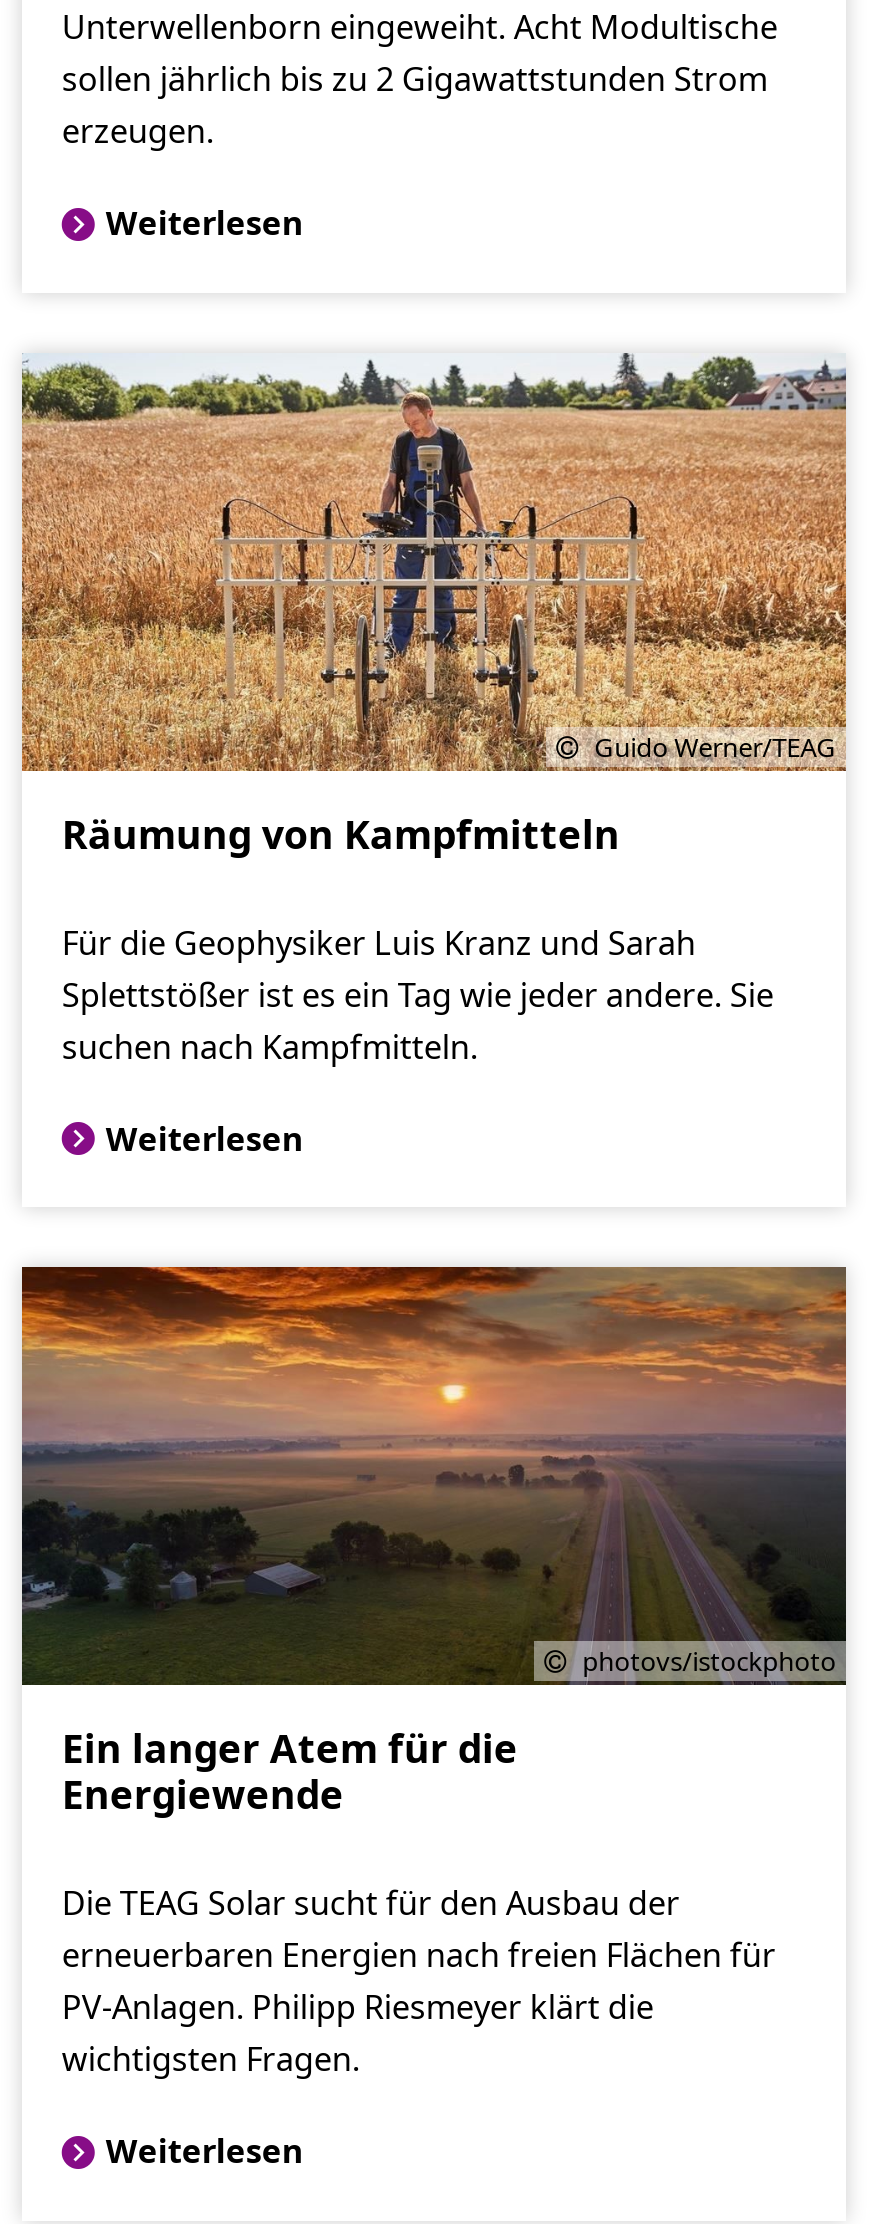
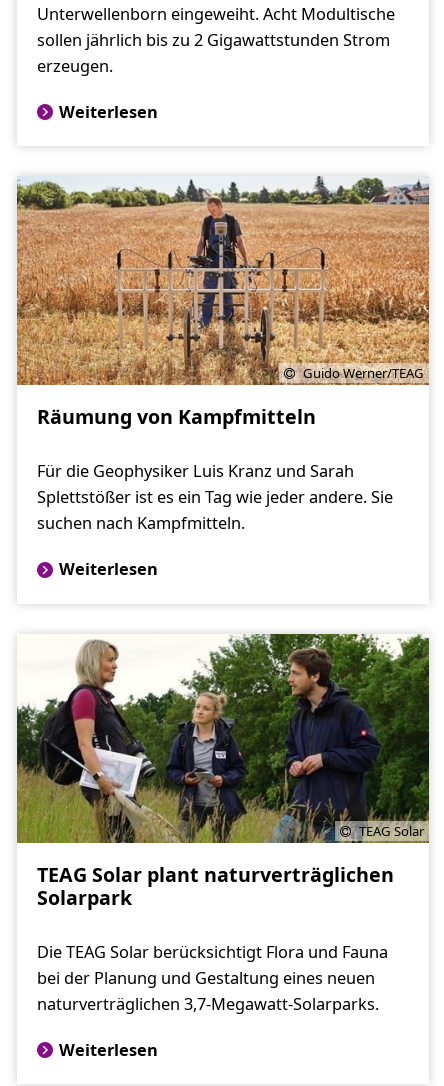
[20,1264,848,1686] [image] | photovs/istockphoto -> [16,633,430,843] [image] | TEAG Solar
[62,1721,518,1821] Ein langer Atem für die | Energiewende -> [37,861,394,911] TEAG Solar plant naturverträglichen | Solarpark
[62,1881,776,2081] Die TEAG Solar sucht für den Ausbau der | erneuerbaren Energien nach freien Flächen für | PV-Anlagen. Philipp Riesmeyer klärt die | wichtigsten Fragen. -> [37,941,388,1015] Die TEAG Solar berücksichtigt Flora und Fauna | bei der Planung und Gestaltung eines neuen | naturverträglichen 3,7-Megawatt-Solarparks.

